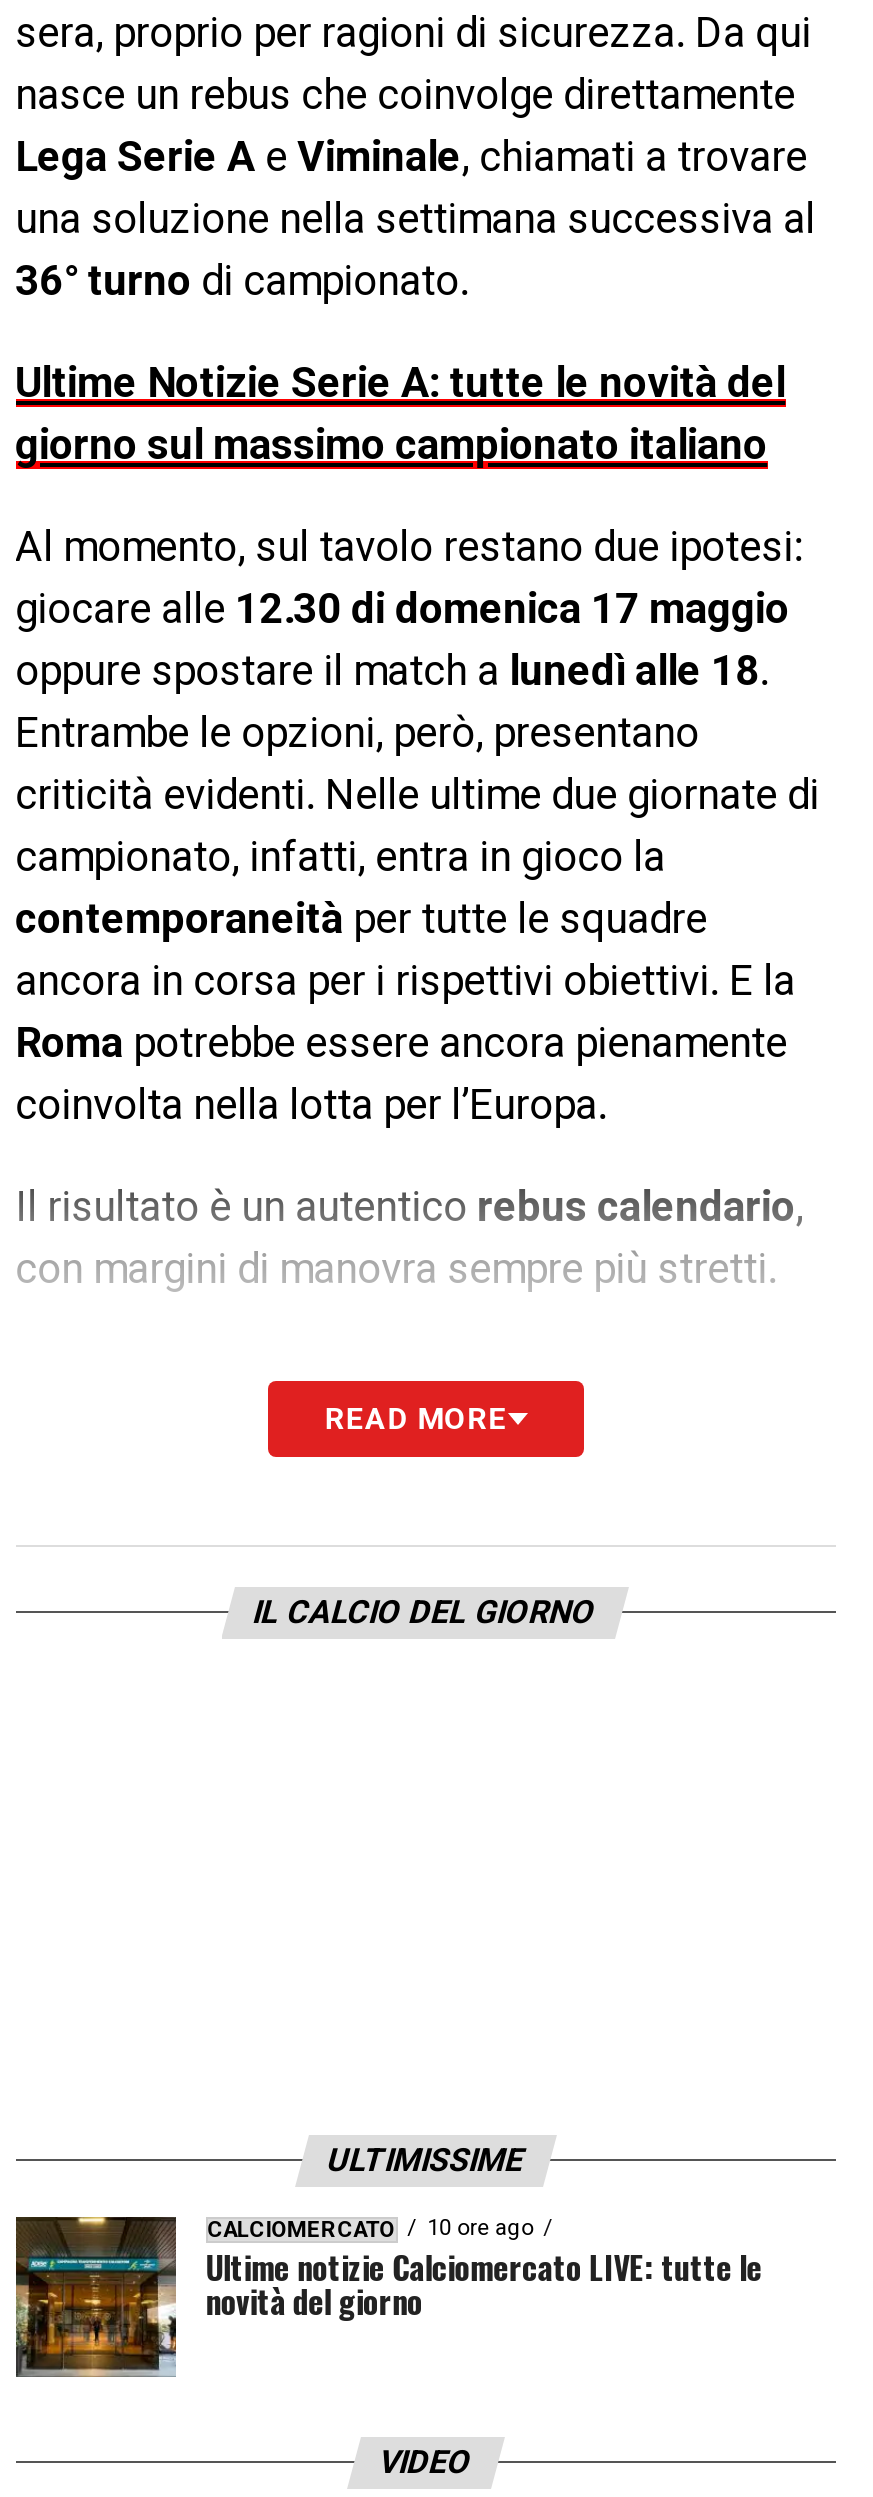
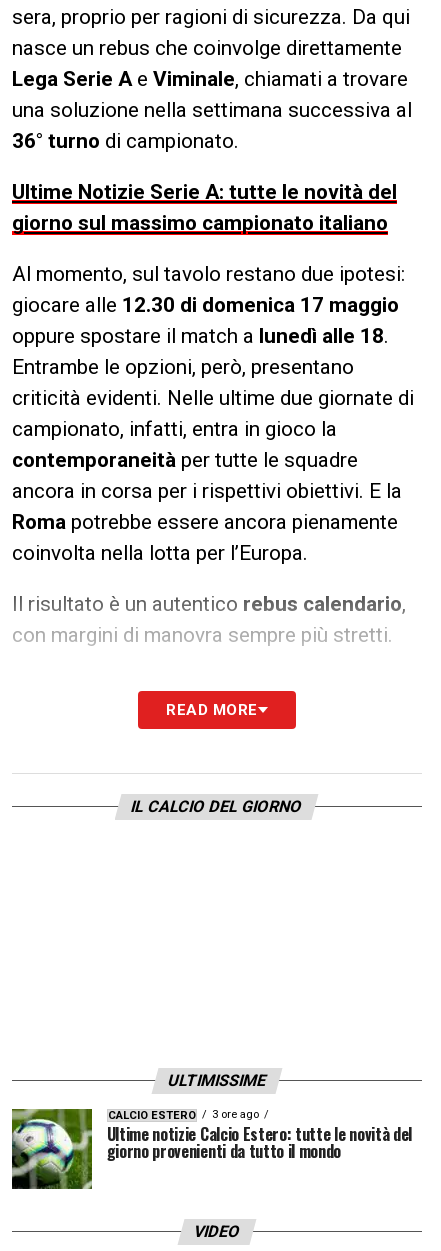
[14,2215,762,2379] [image] | CALCIOMERCATO | 10 ore ago | Ultime notizie Calciomercato LIVE: tutte le | novità del giorno -> [11,1108,412,1189] [image] | CALCIO ESTERO | 3 ore ago | Ultime notizie Calcio Estero: tutte le novità del | giorno provenienti da tutto il mondo

